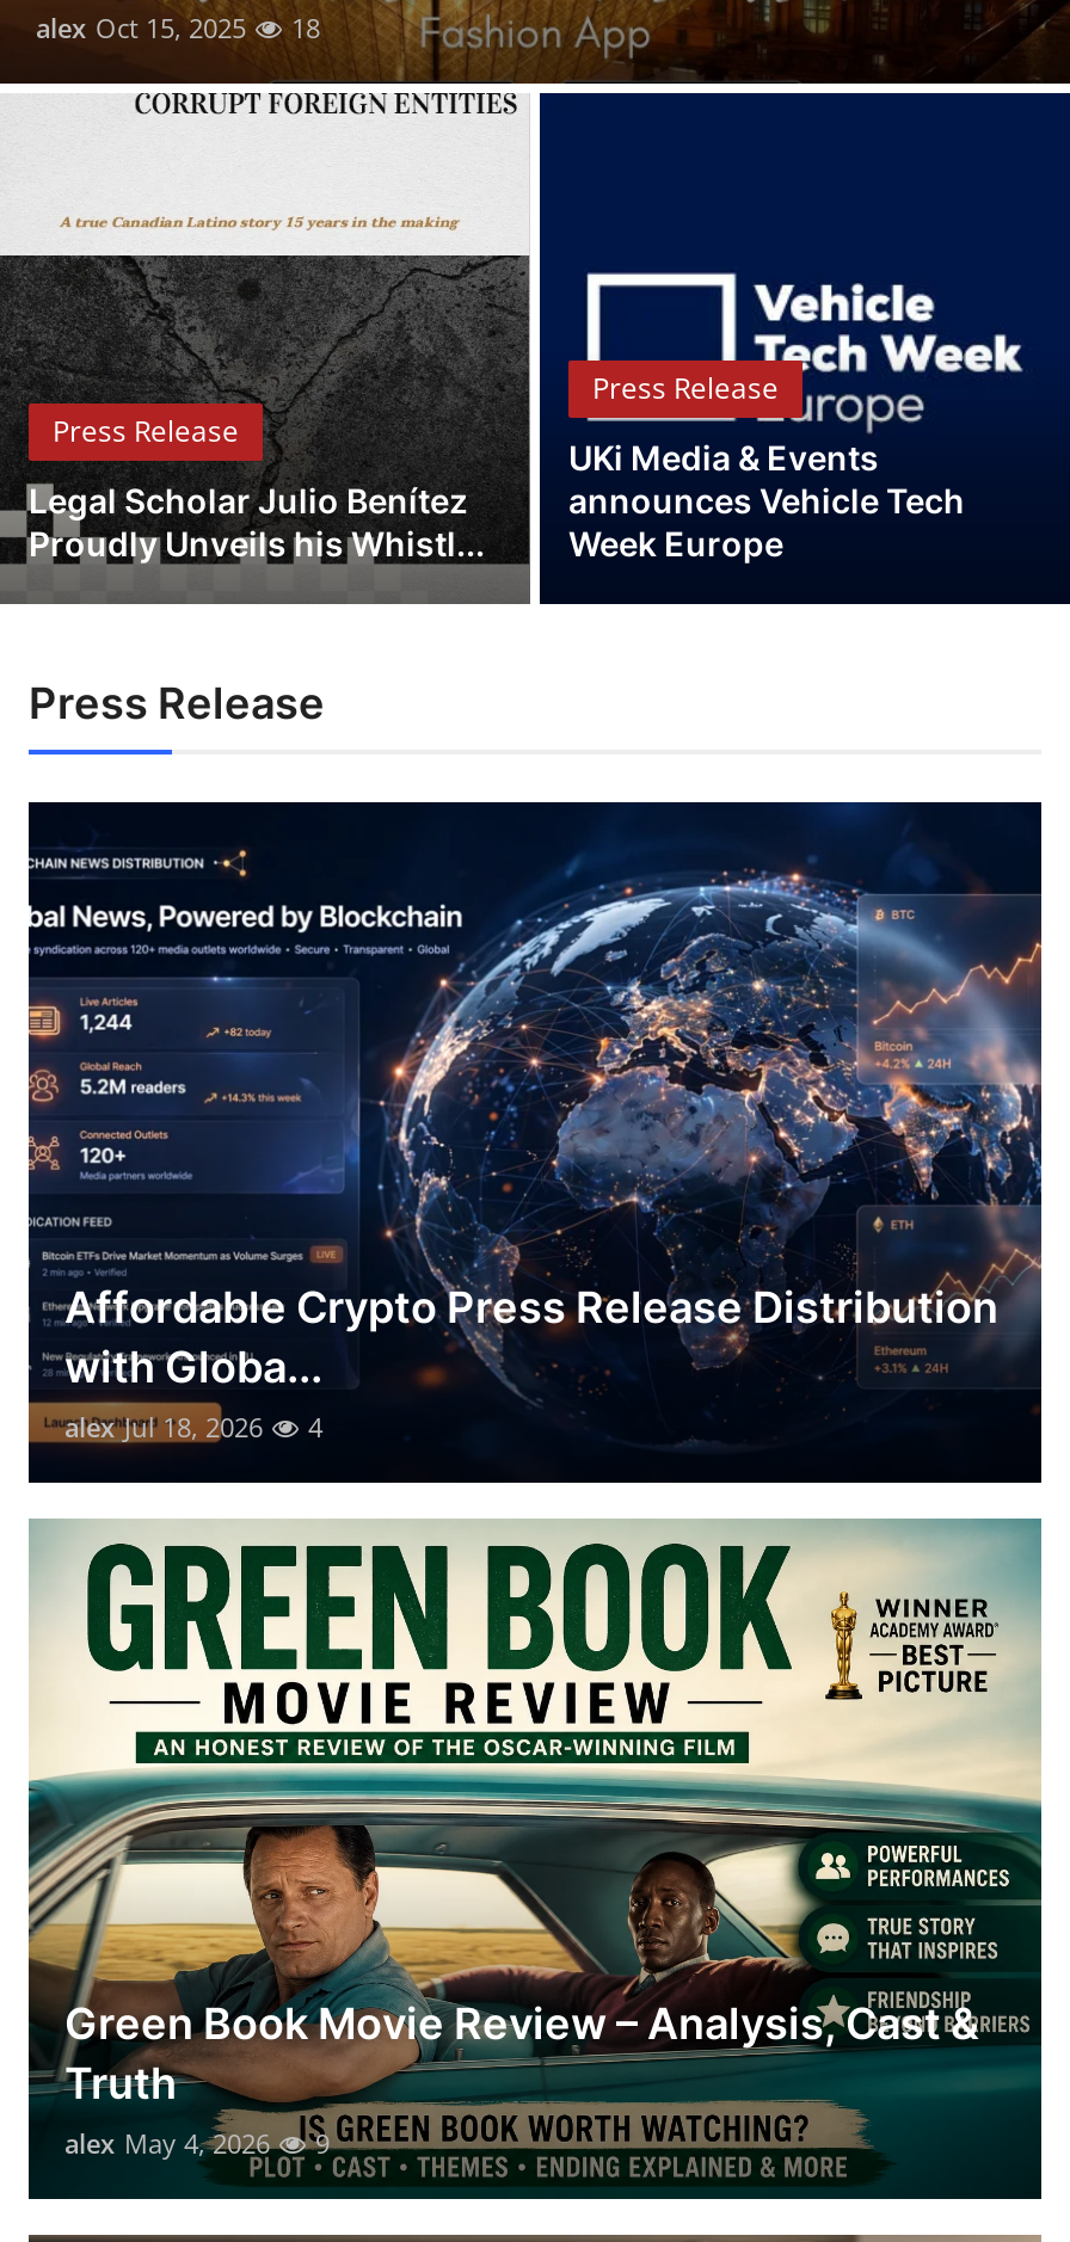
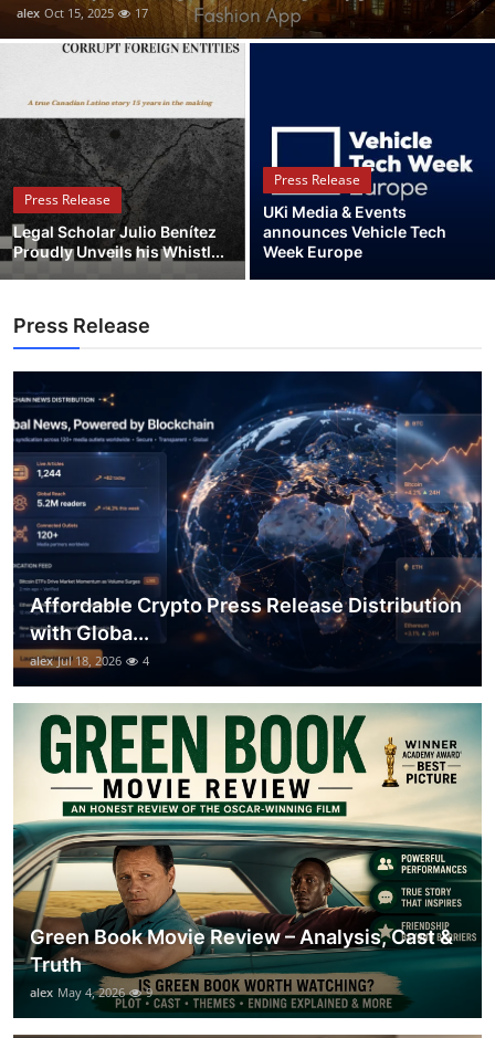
[36,8,320,44] alex Oct 15, 2025 18 -> [17,4,148,20] alex Oct 15, 2025 17

